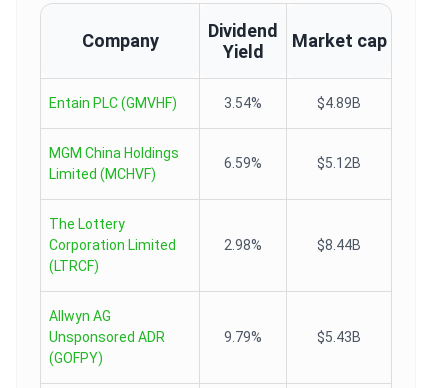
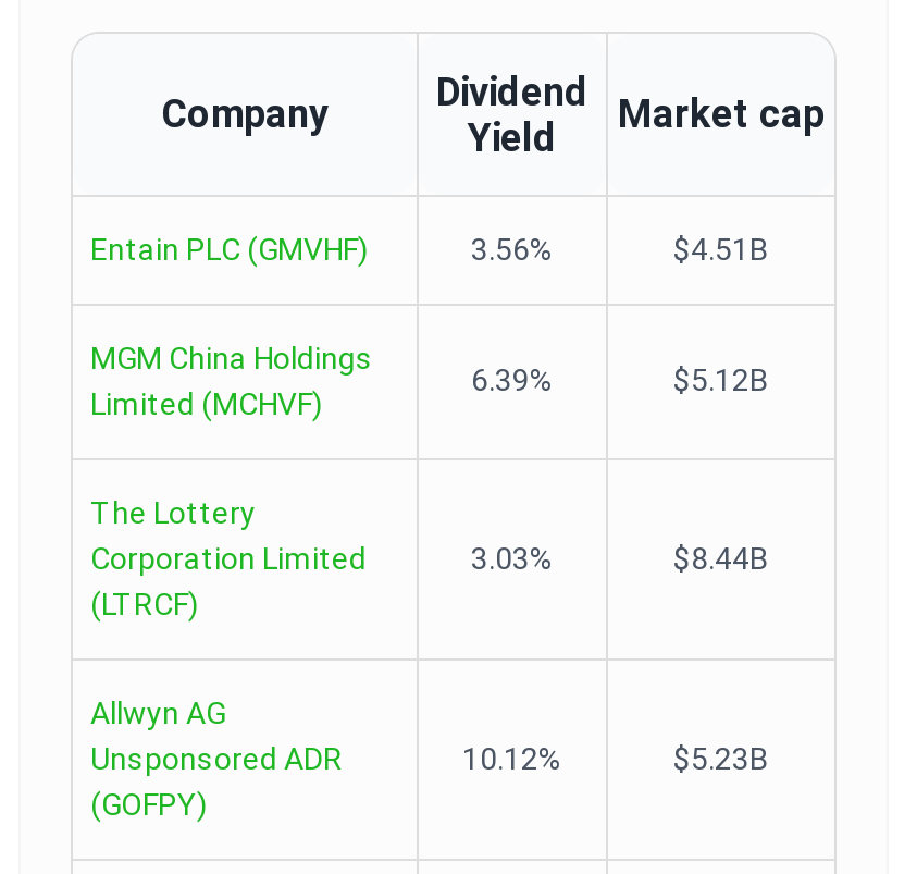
[224,95,361,111] 3.54% | $4.89B -> [471,232,769,267] 3.56% | $4.51B
[224,155,262,171] 6.59% -> [471,362,554,397] 6.39%
[224,237,262,253] 2.98% -> [471,541,554,576] 3.03%
[224,329,361,345] 9.79% | $5.43B -> [462,741,769,776] 10.12% | $5.23B

